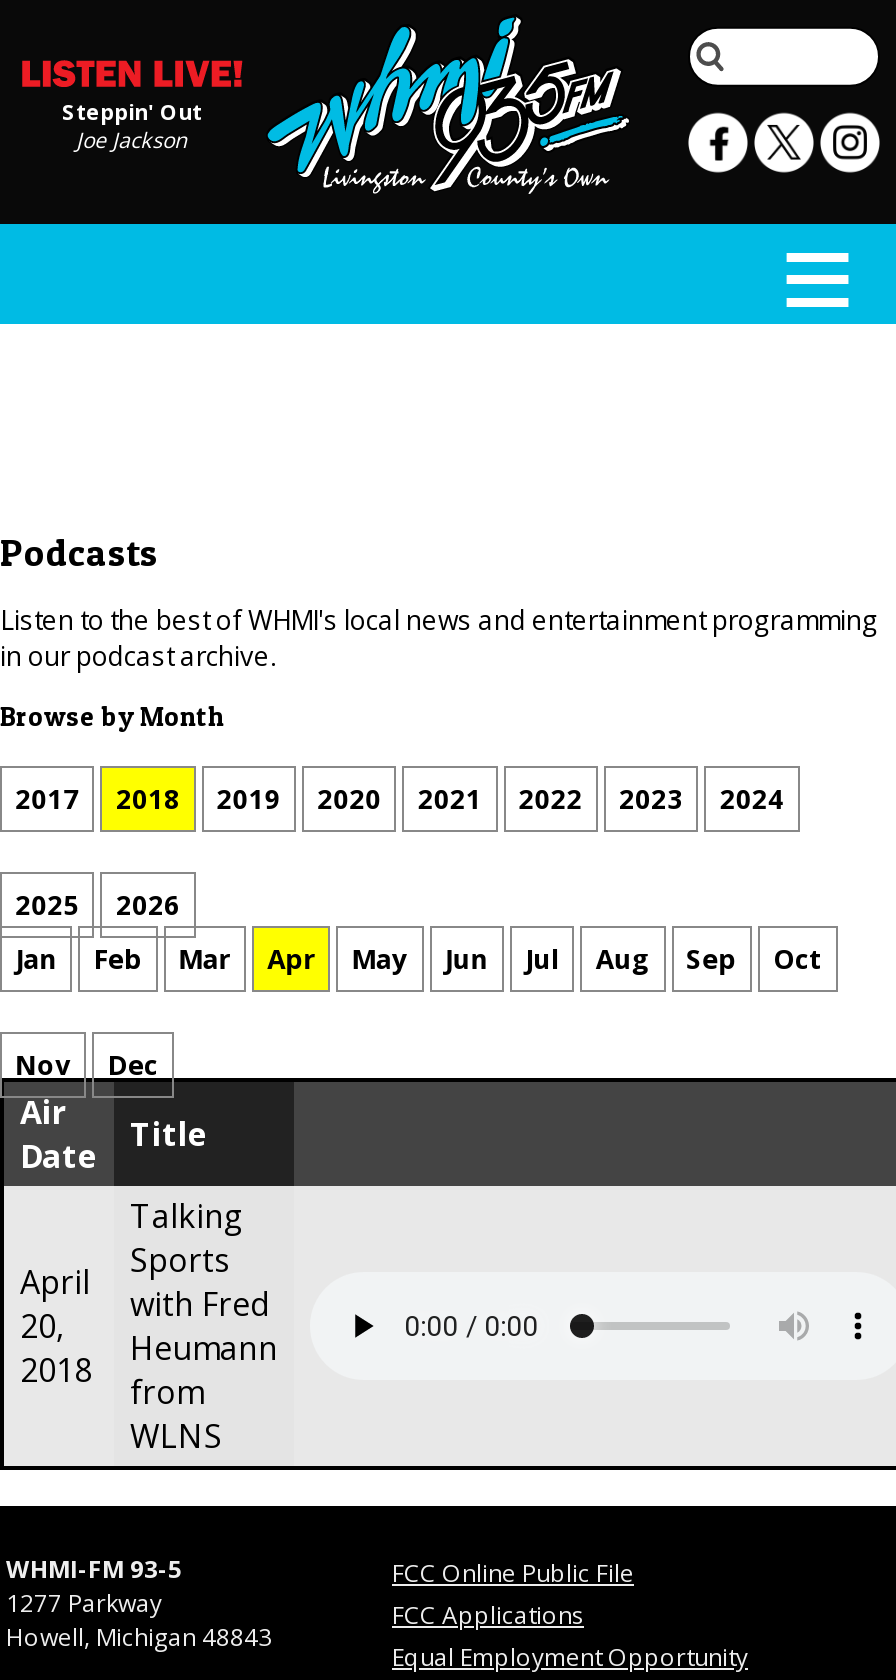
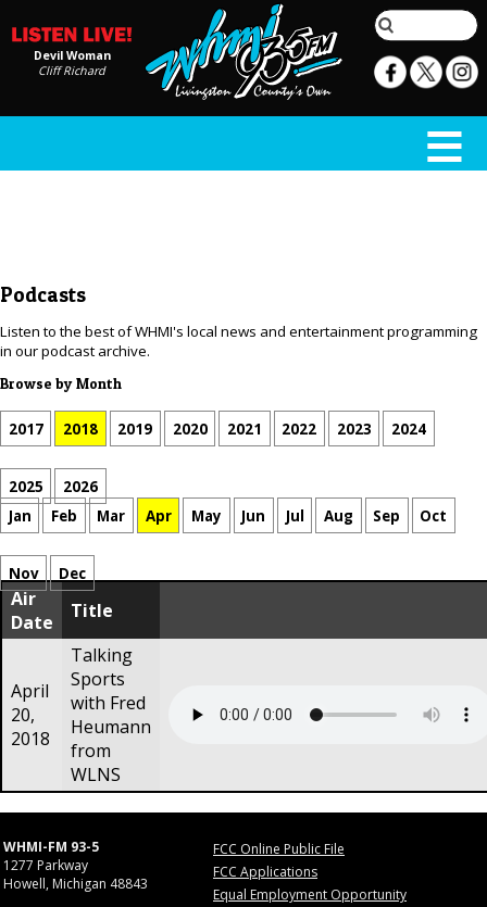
[62,98,202,154] Steppin' Out | Joe Jackson -> [33,48,110,78] Devil Woman | Cliff Richard

